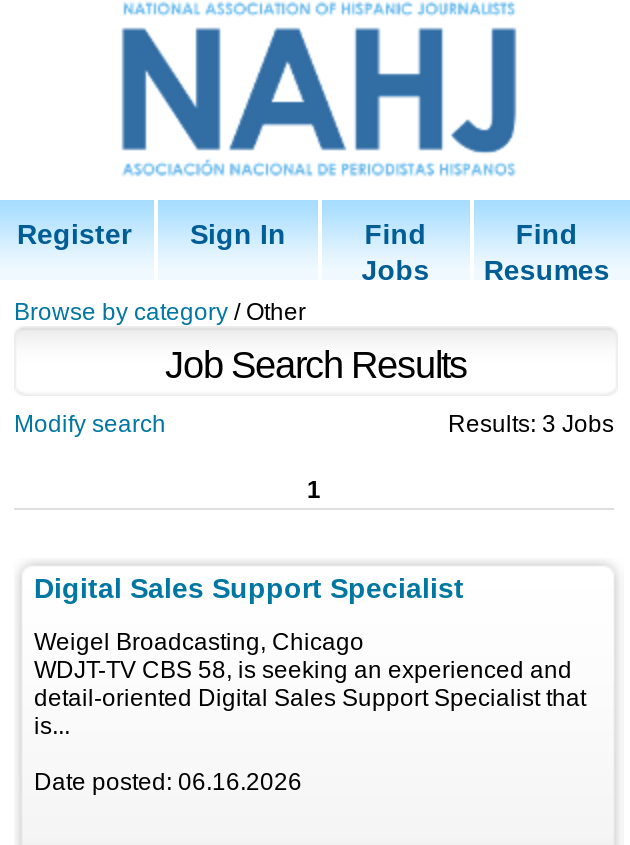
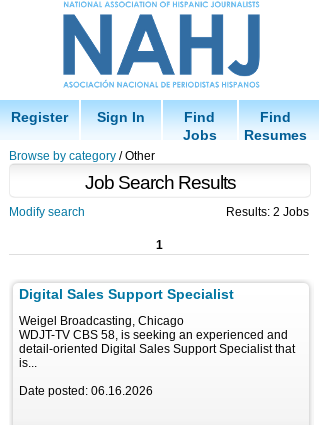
[448,410,614,438] Results: 3 Jobs -> [226,205,309,219] Results: 2 Jobs

